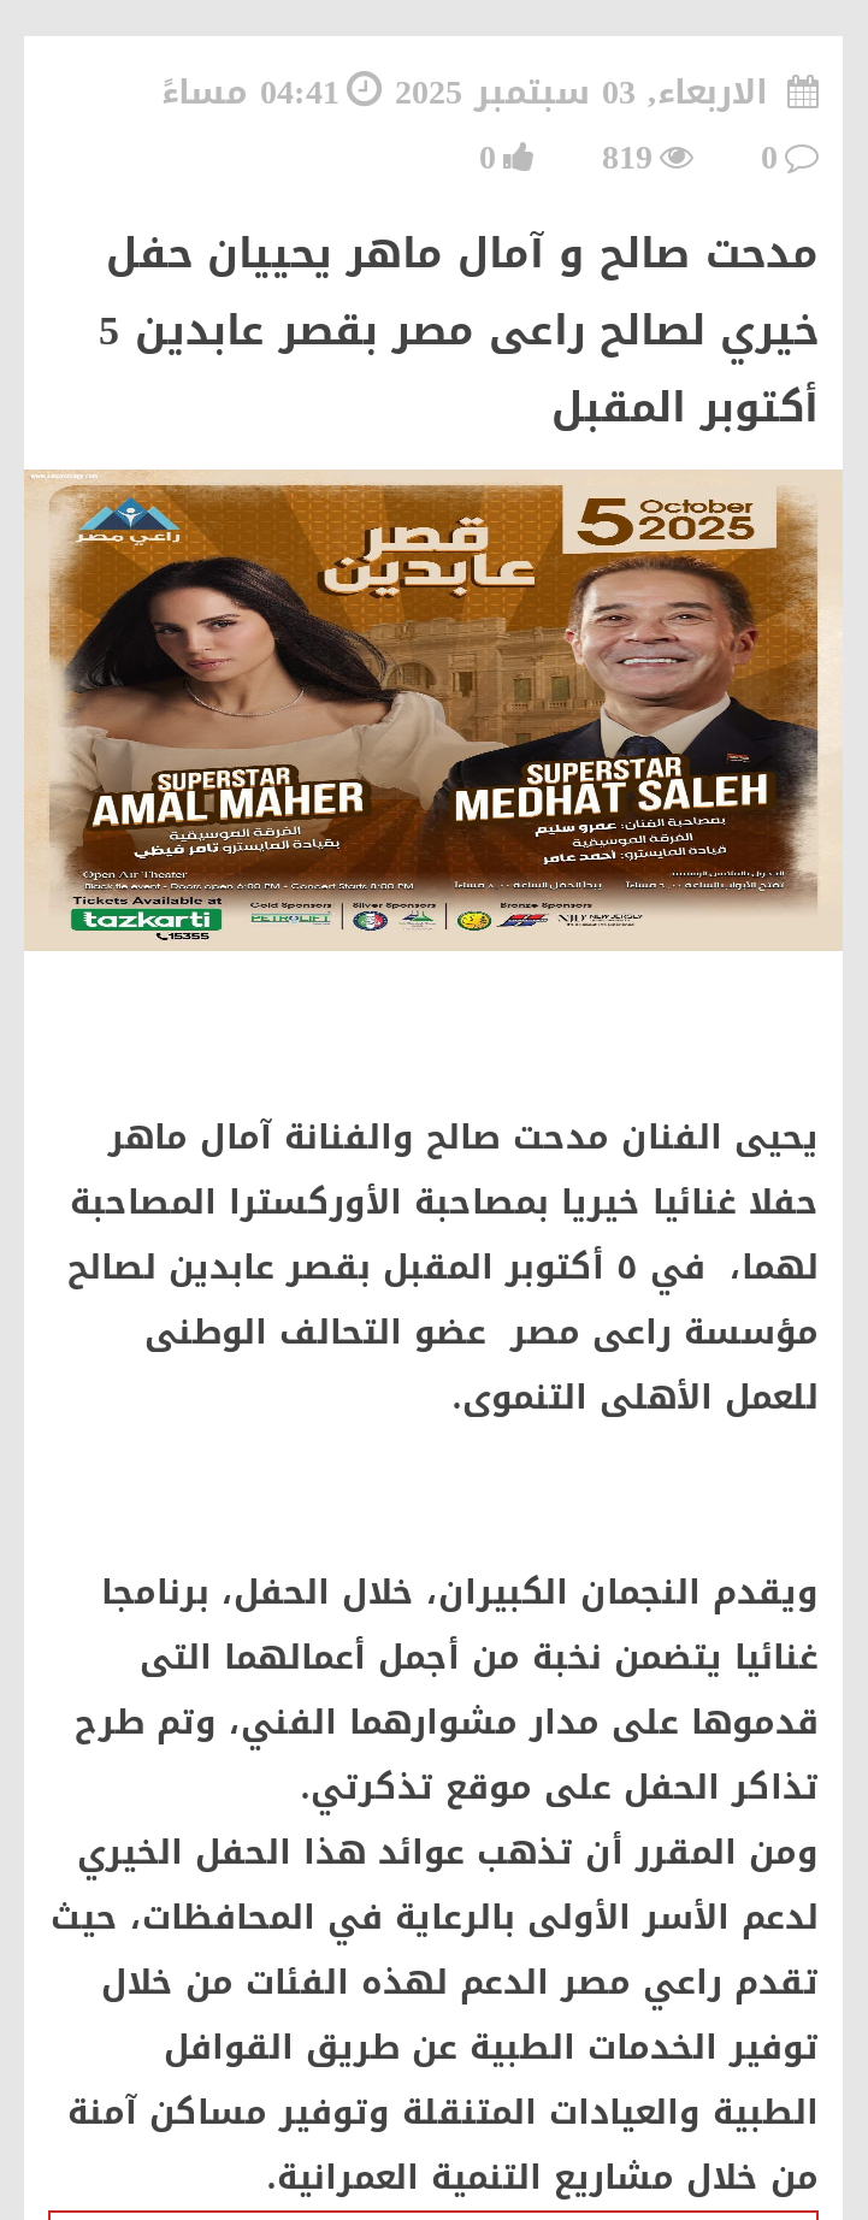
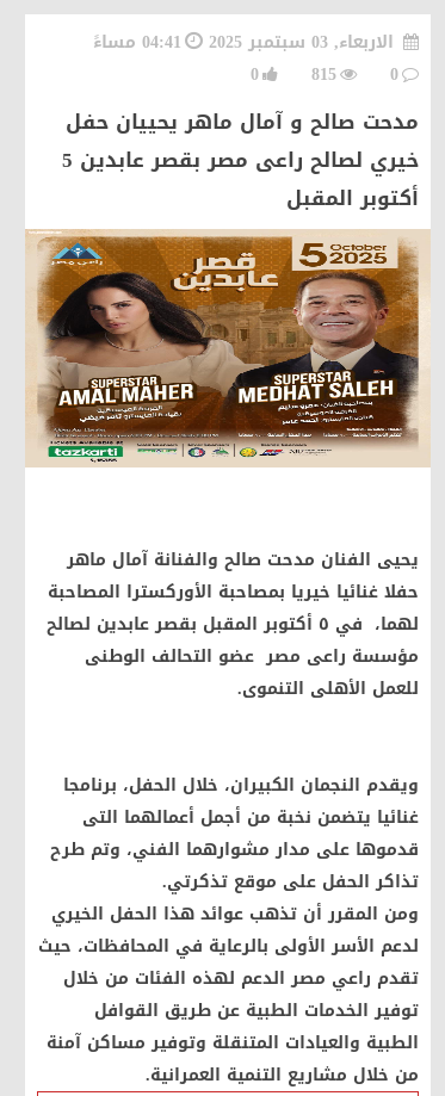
[479,124,778,189] 0 819 0 -> [251,58,398,90] 0 815 0

